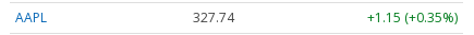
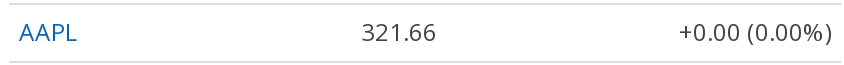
[193,8,234,26] 327.74 -> [361,15,437,49] 321.66
[367,8,458,26] +1.15 (+0.35%) -> [679,15,831,49] +0.00 (0.00%)

